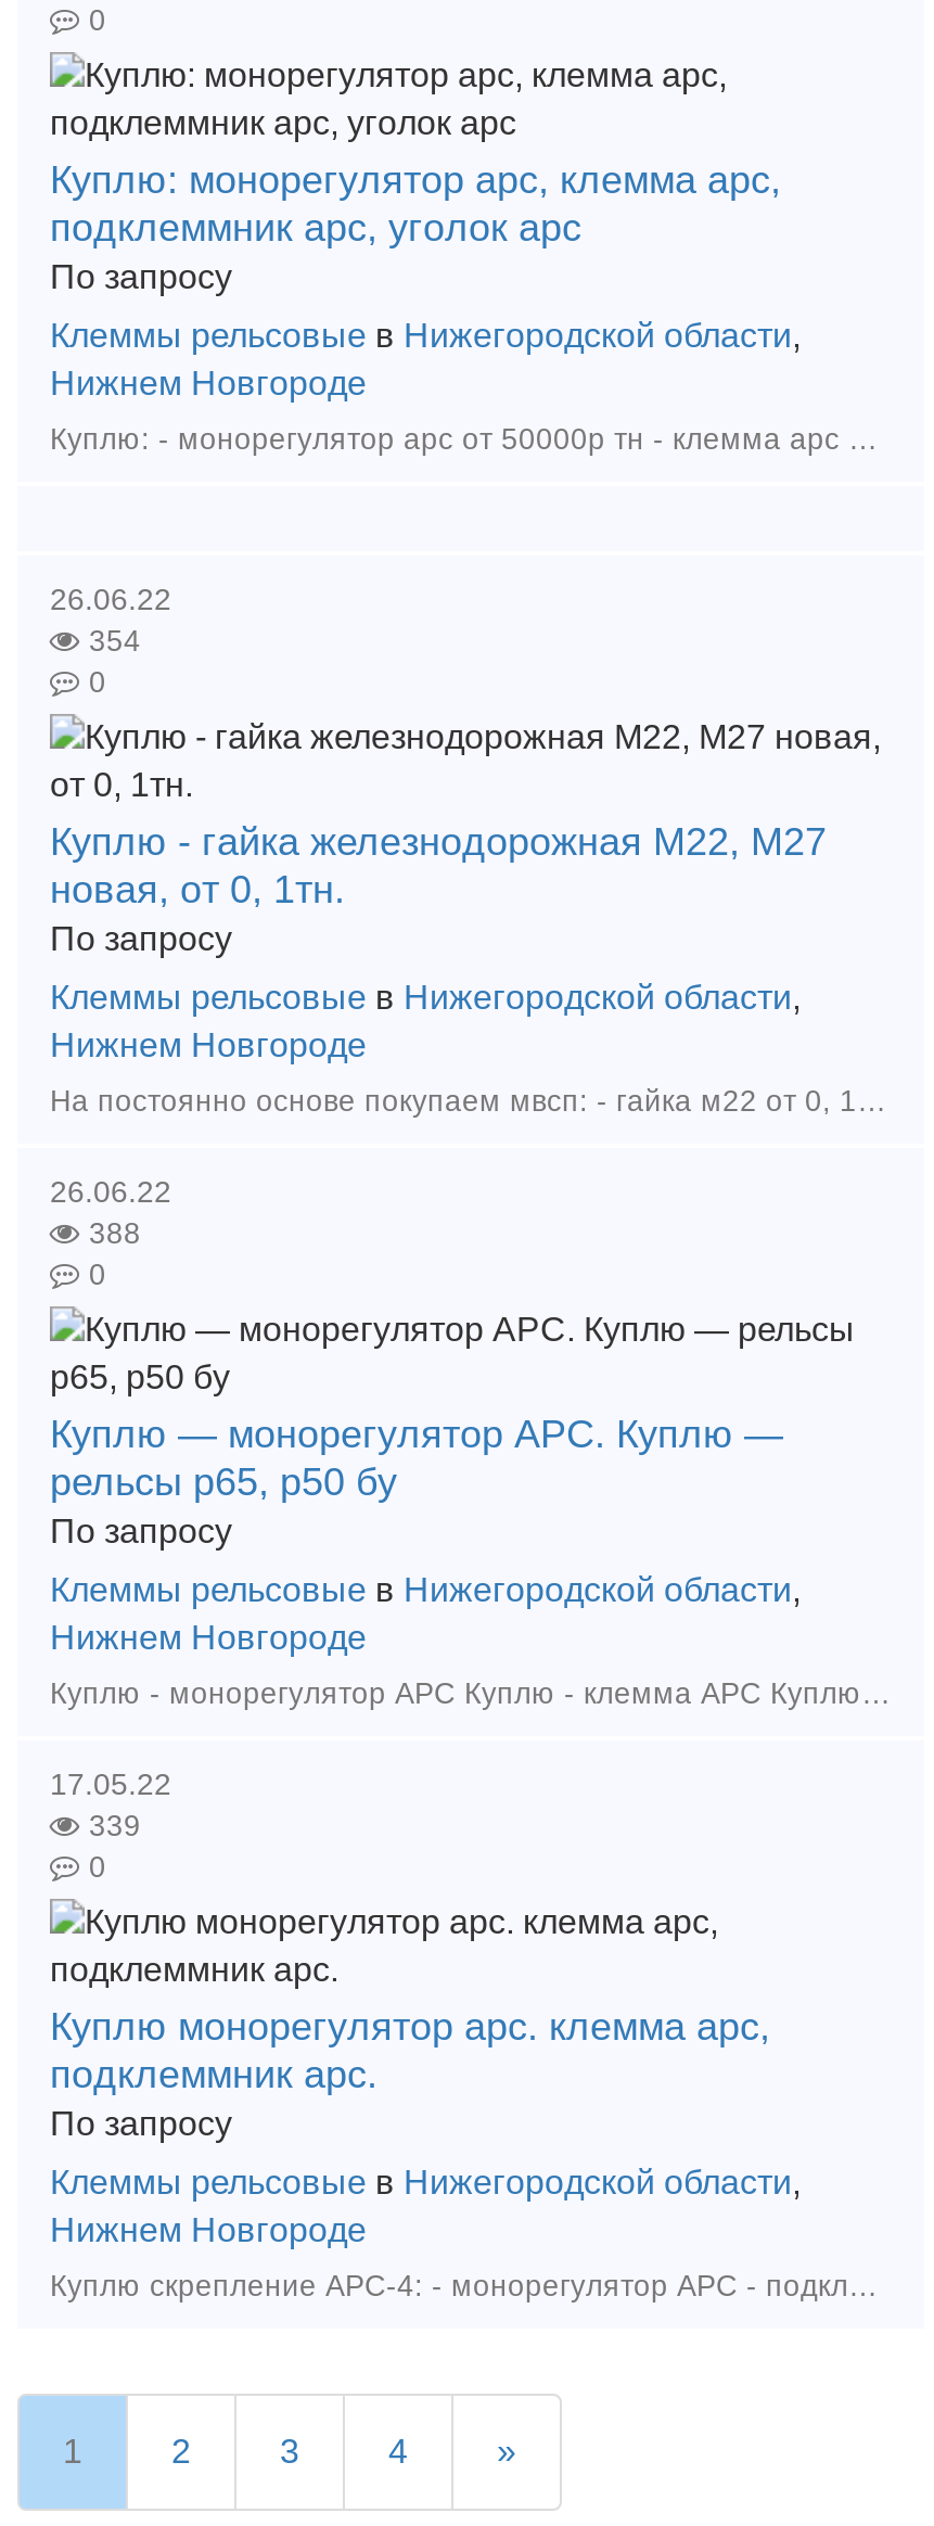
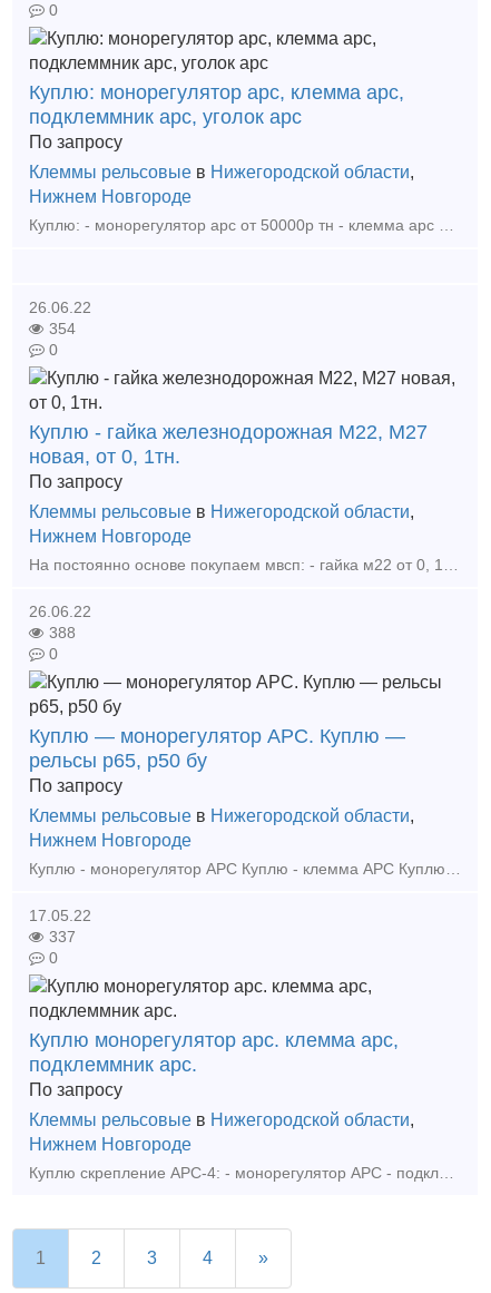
[80,1809,141,1842] 339 -> [45,928,76,945] 337

